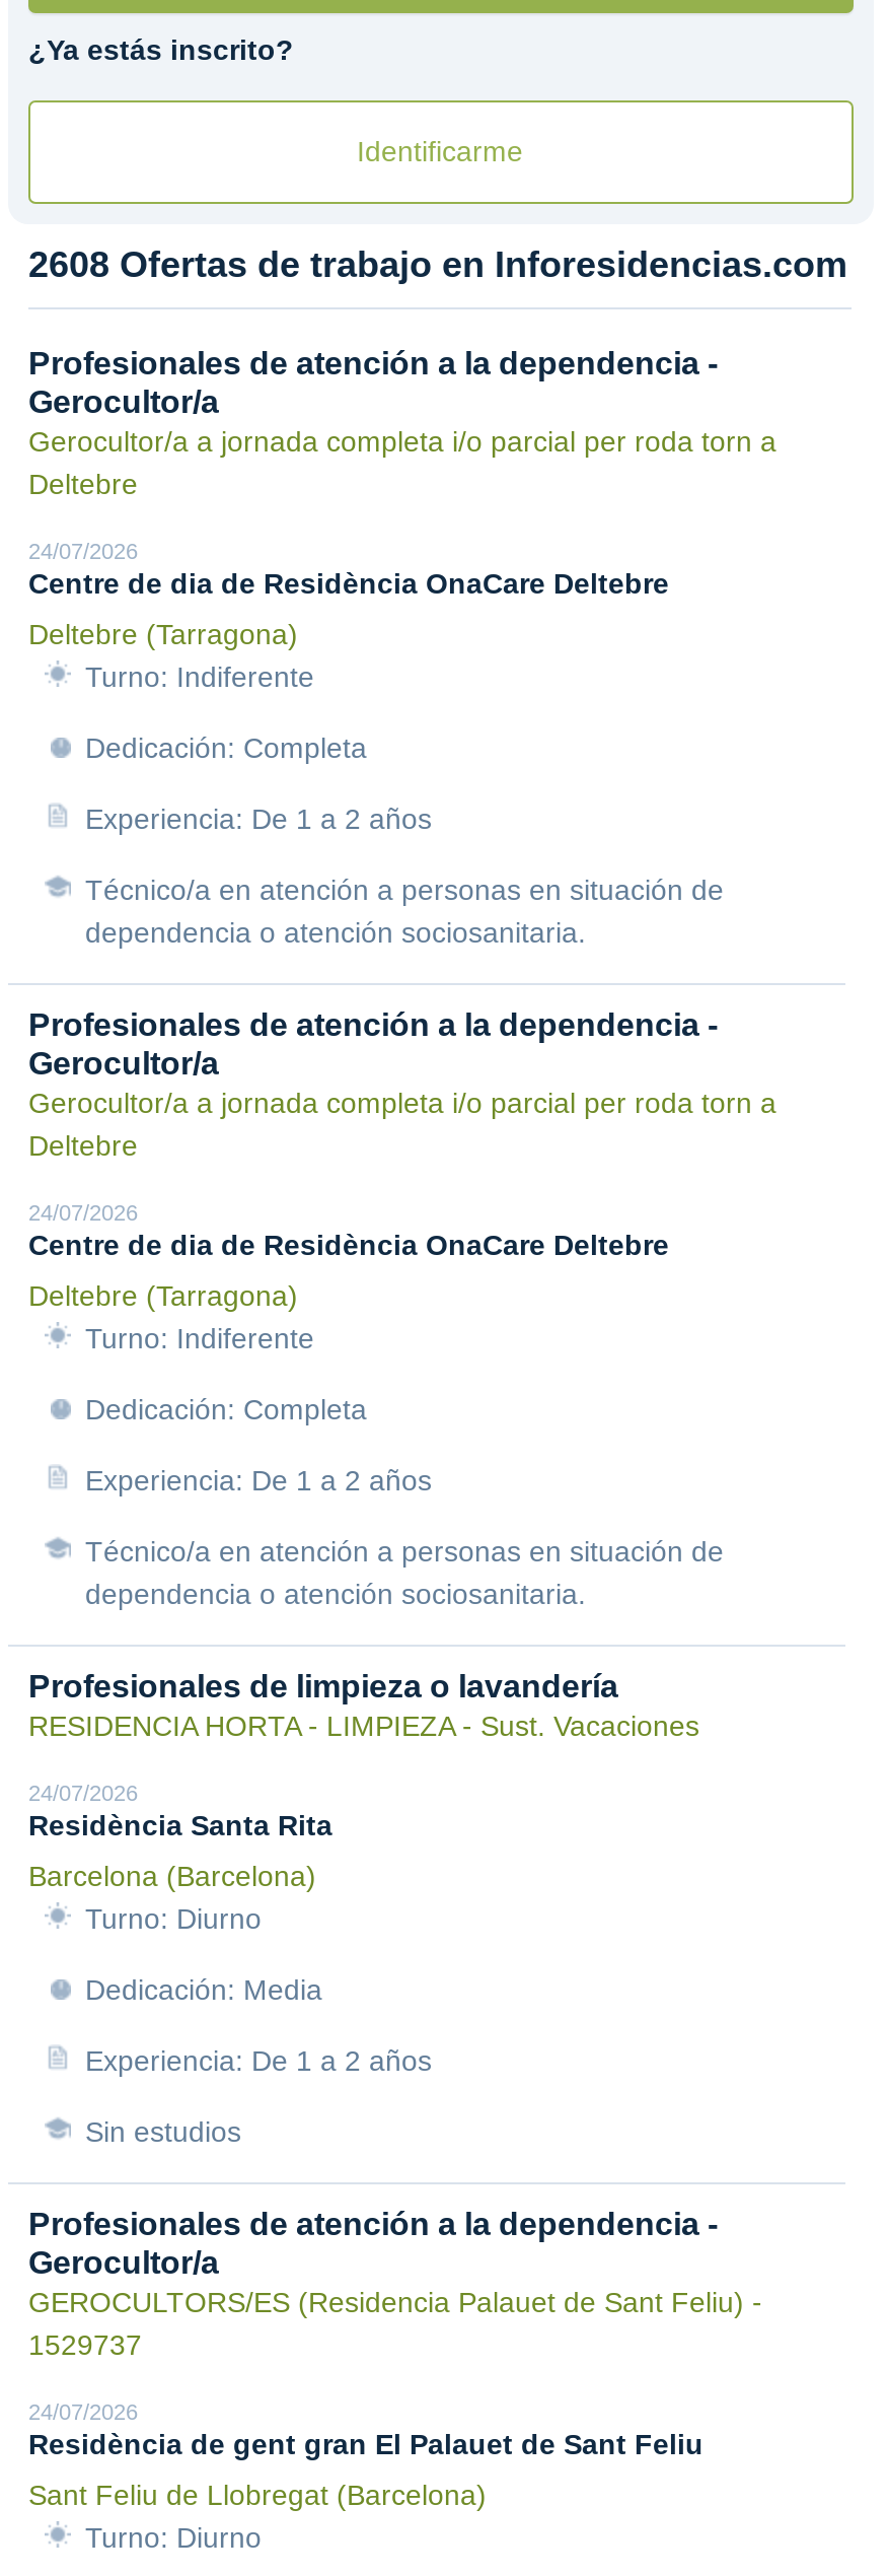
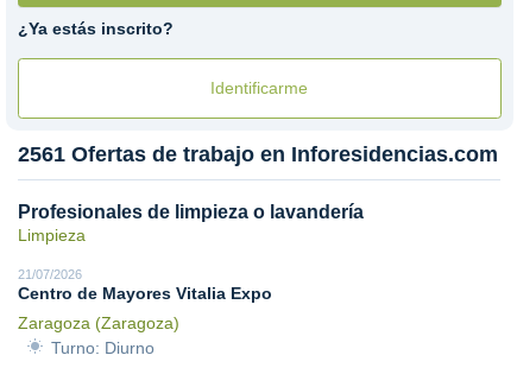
[28,245,847,1610] 2608 Ofertas de trabajo en Inforesidencias.com | Profesionales de atención a la dependencia - | Gerocultor/a | Gerocultor/a a jornada completa i/o parcial per roda torn a | Deltebre | 24/07/2026 | Centre de dia de Residència OnaCare Deltebre | Deltebre (Tarragona) | Turno: Indiferente | Dedicación: Completa | Experiencia: De 1 a 2 años | Técnico/a en atención a personas en situación de | dependencia o atención sociosanitaria. | Profesionales de atención a la dependencia - | Gerocultor/a | Gerocultor/a a jornada completa i/o parcial per roda torn a | Deltebre | 24/07/2026 | Centre de dia de Residència OnaCare Deltebre | Deltebre (Tarragona) | Turno: Indiferente | Dedicación: Completa | Experiencia: De 1 a 2 años | Técnico/a en atención a personas en situación de | dependencia o atención sociosanitaria. -> [18,142,498,166] 2561 Ofertas de trabajo en Inforesidencias.com
[28,1710,762,2511] RESIDENCIA HORTA - LIMPIEZA - Sust. Vacaciones | 24/07/2026 | Residència Santa Rita | Barcelona (Barcelona) | Turno: Diurno | Dedicación: Media | Experiencia: De 1 a 2 años | Sin estudios | Profesionales de atención a la dependencia - | Gerocultor/a | GEROCULTORS/ES (Residencia Palauet de Sant Feliu) - | 1529737 | 24/07/2026 | Residència de gent gran El Palauet de Sant Feliu | Sant Feliu de Llobregat (Barcelona) -> [18,226,272,332] Limpieza | 21/07/2026 | Centro de Mayores Vitalia Expo | Zaragoza (Zaragoza)

